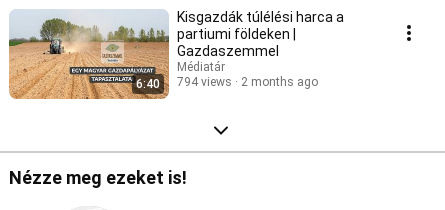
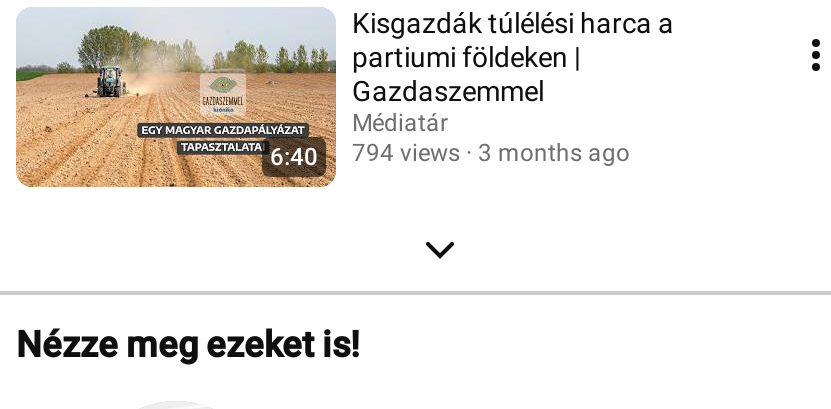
[136,75,318,91] 6:40 794 views 2 months ago -> [270,140,630,172] 6:40 794 views 3 months ago

